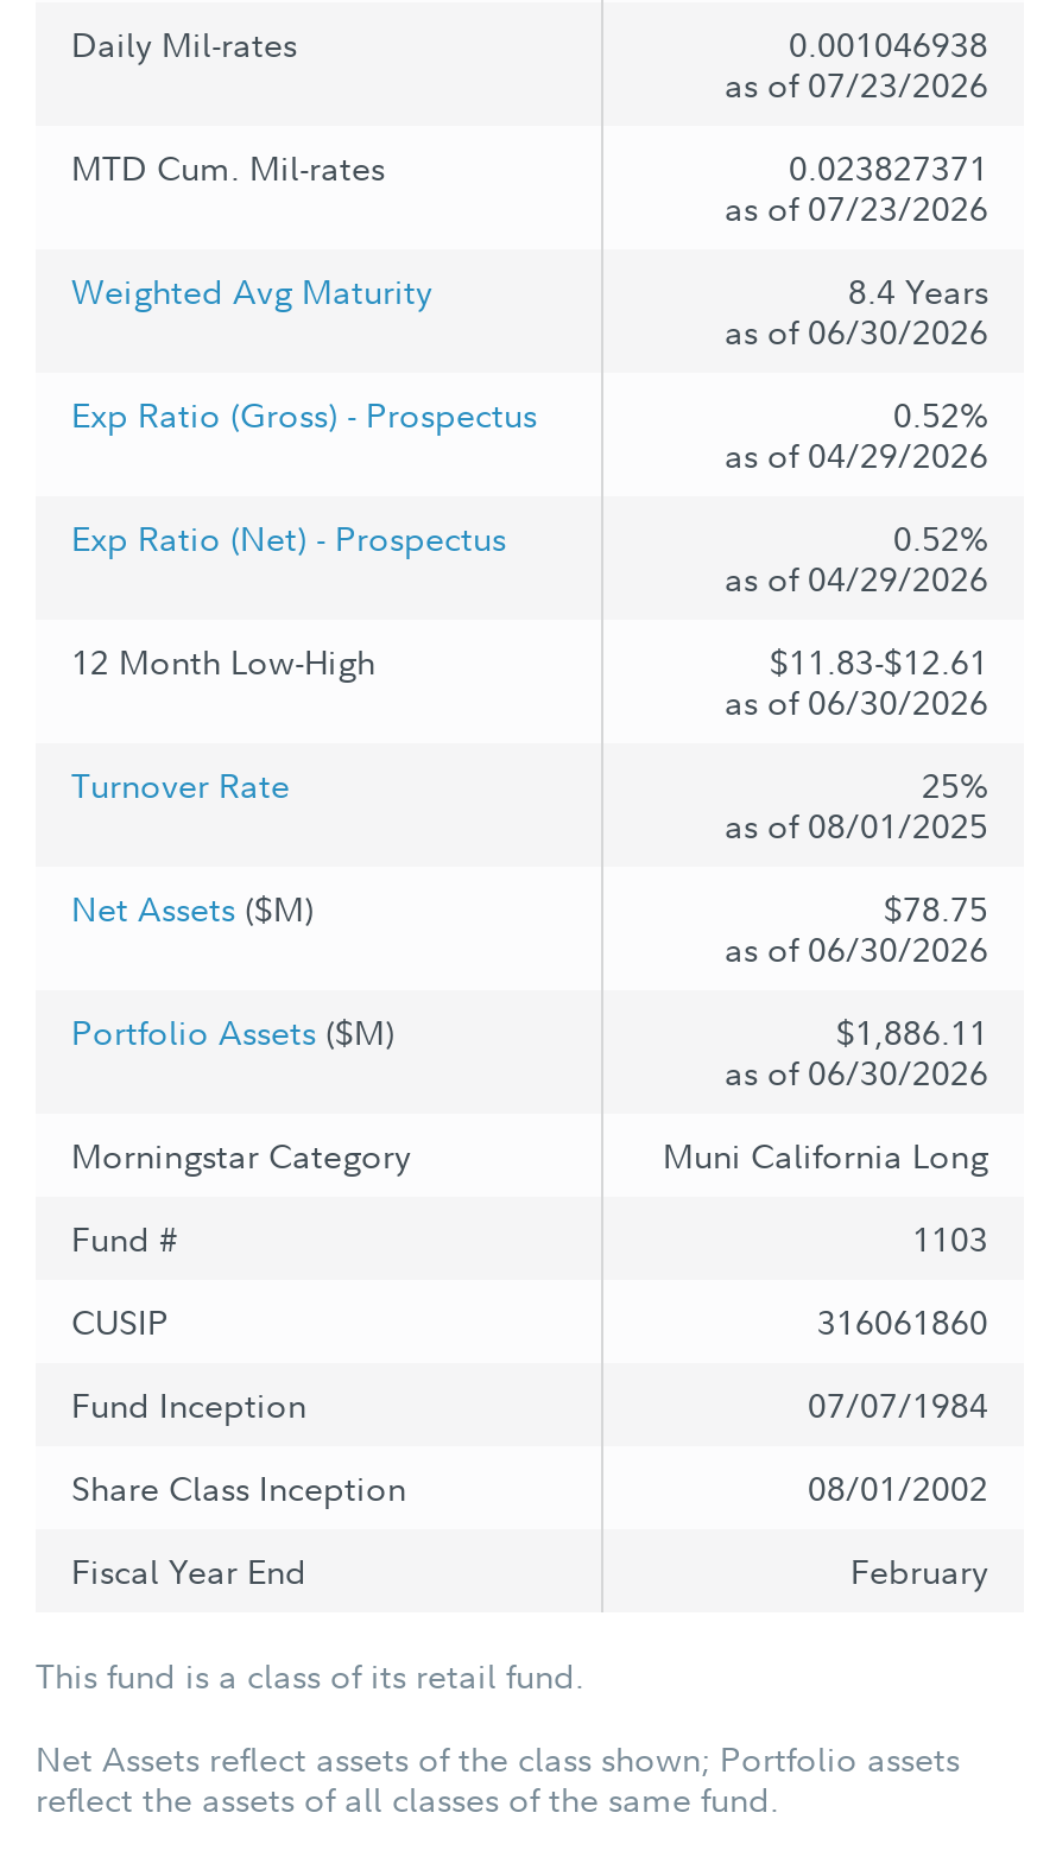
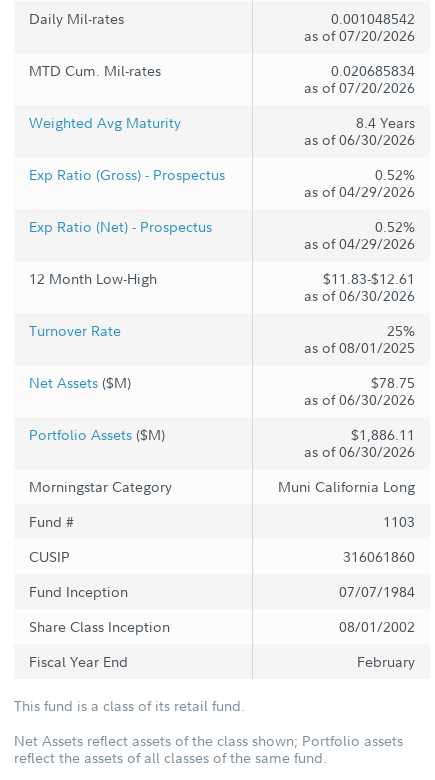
[789,21,988,66] 0.001046938 -> [331,9,415,28] 0.001048542
[725,62,988,107] as of 07/23/2026 -> [304,26,415,45] as of 07/20/2026
[789,145,988,190] 0.023827371 -> [331,61,415,80] 0.020685834
[725,185,988,230] as of 07/23/2026 -> [304,78,415,97] as of 07/20/2026

